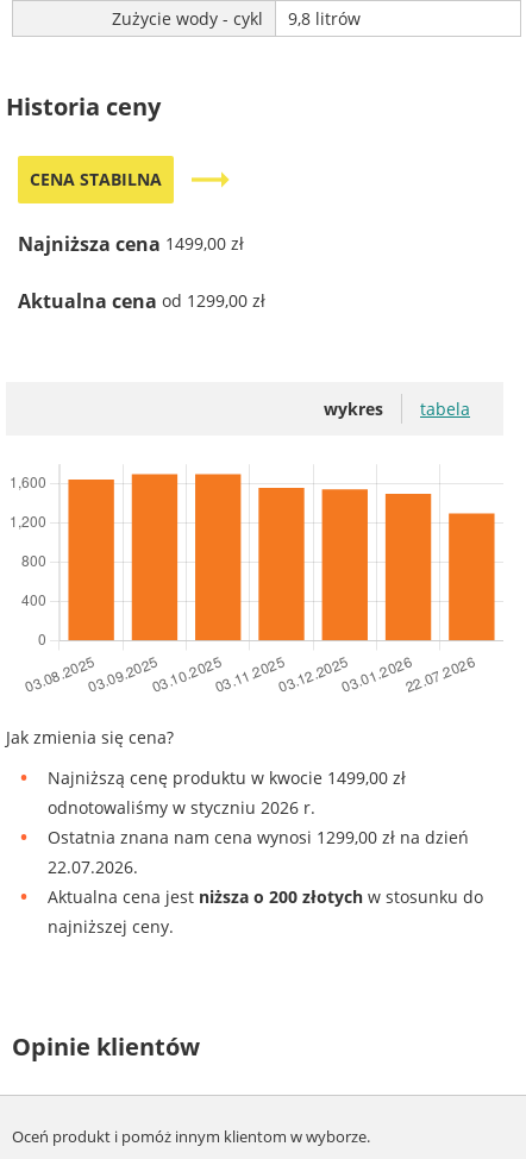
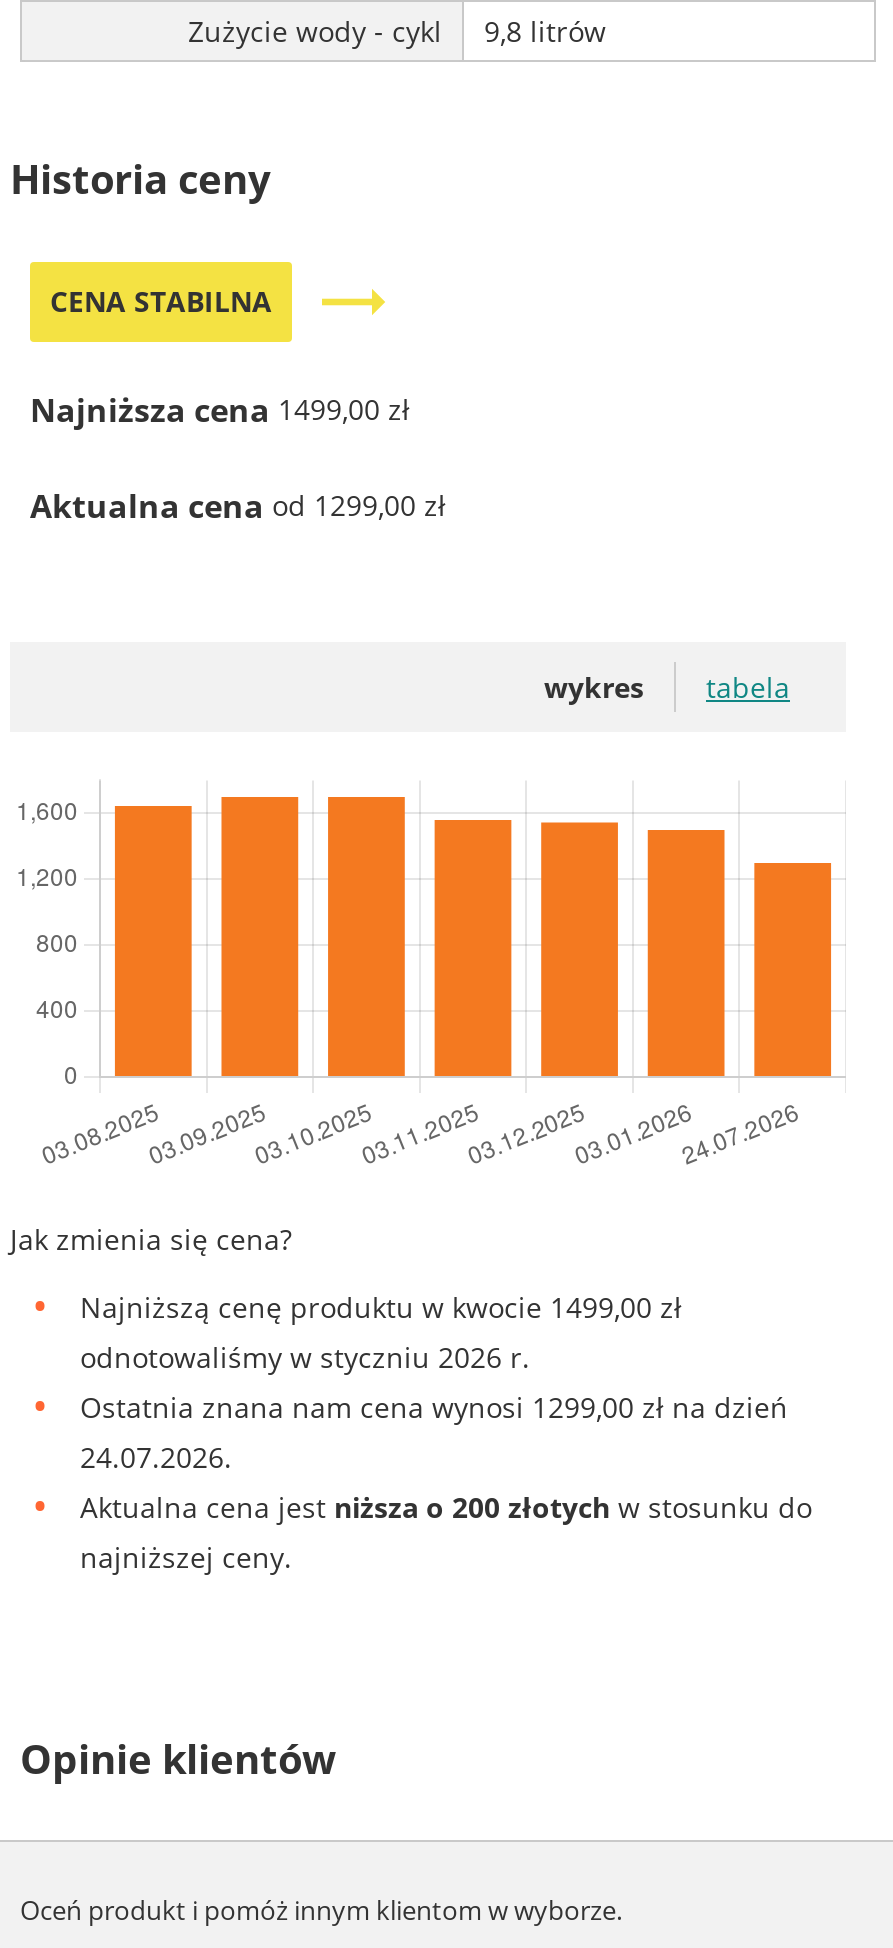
[48,855,138,878] 22.07.2026. -> [80,1437,232,1475] 24.07.2026.

